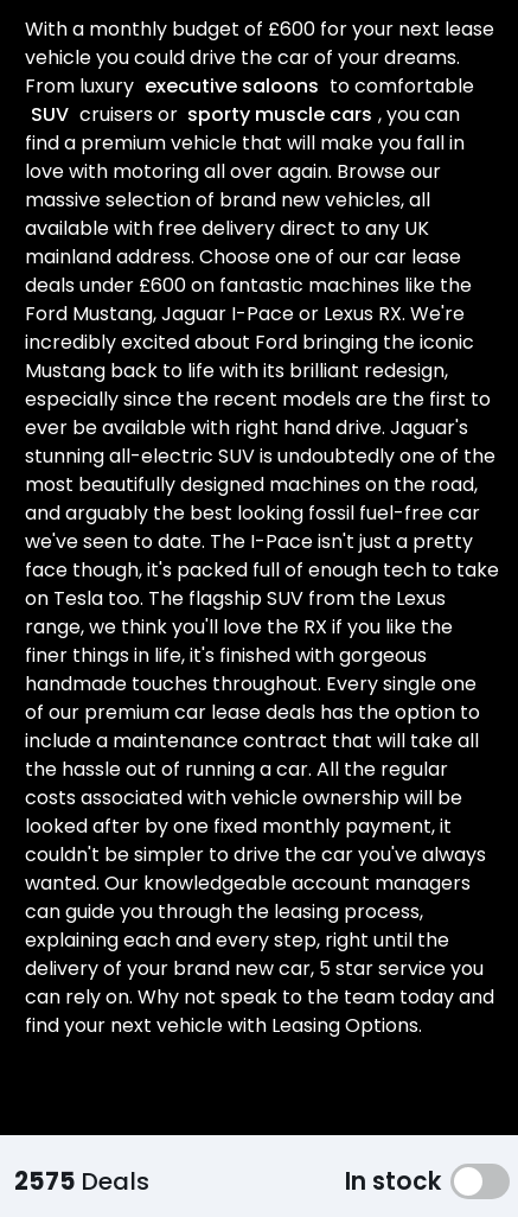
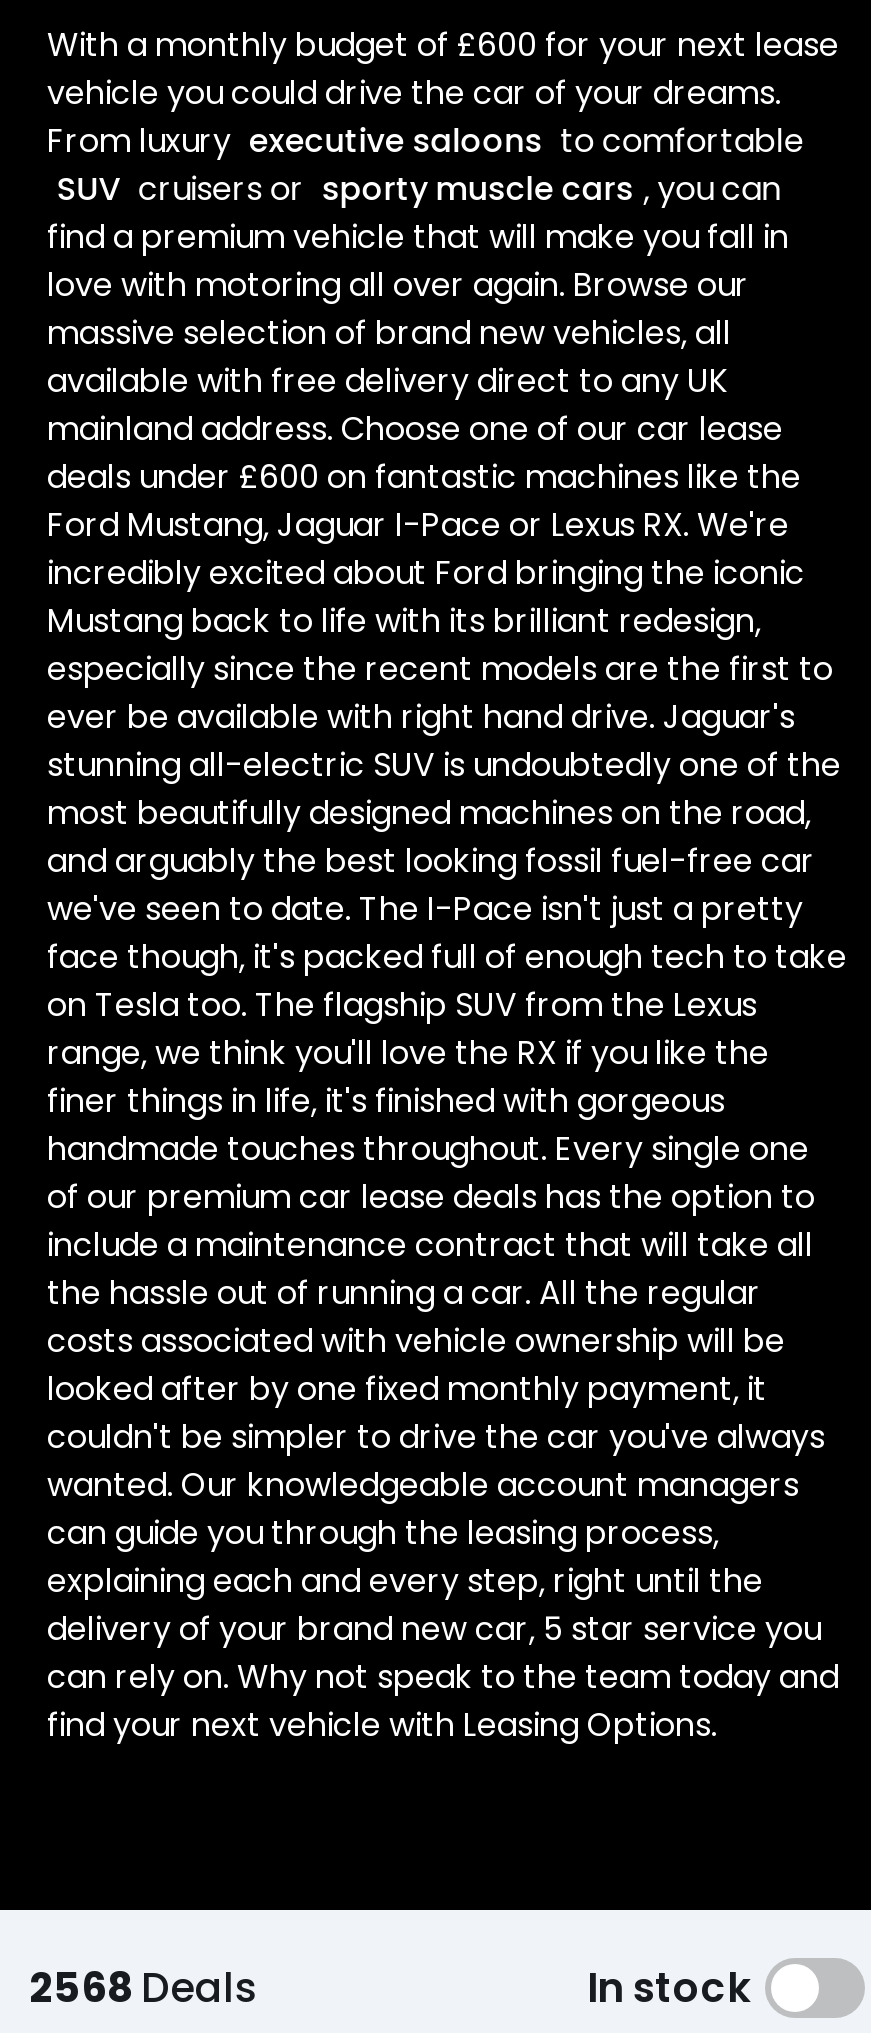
[14,1165,149,1198] 2575 Deals -> [29,1960,257,2016] 2568 Deals

